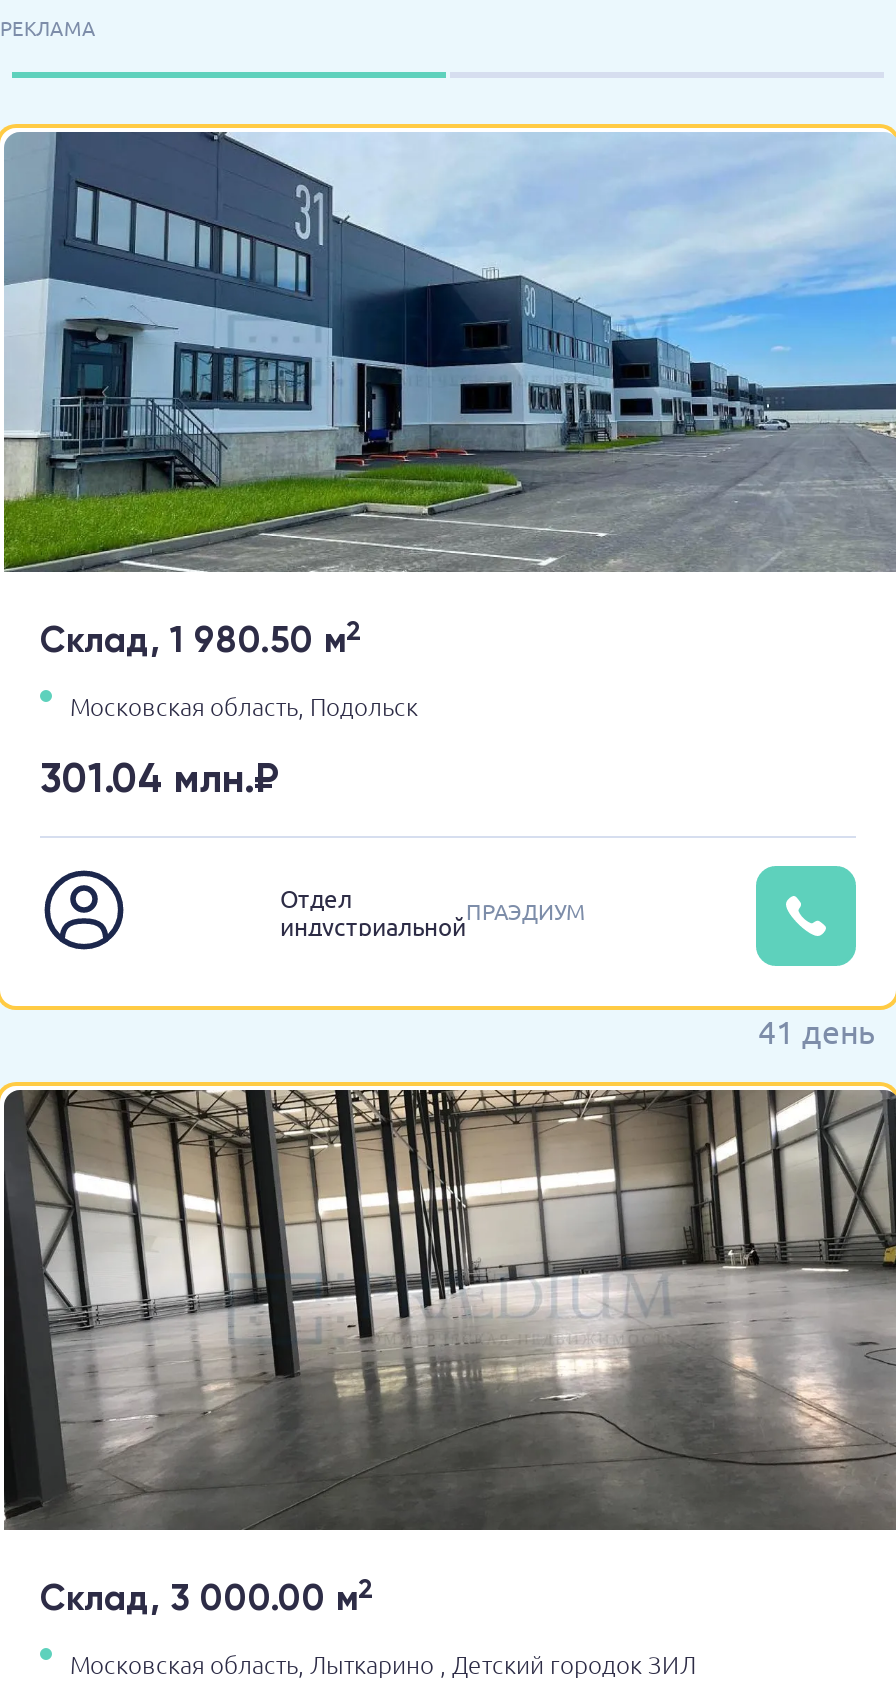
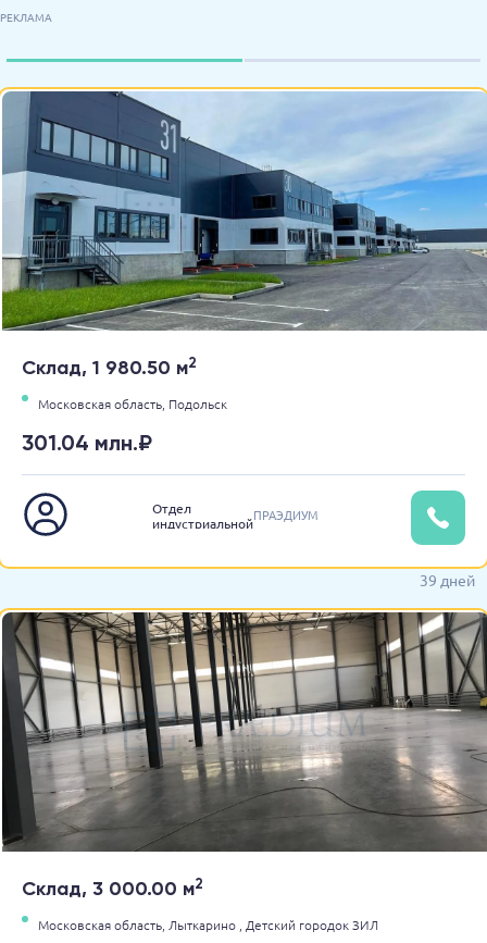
[758,1011,874,1051] 41 день -> [420,570,475,590] 39 дней

